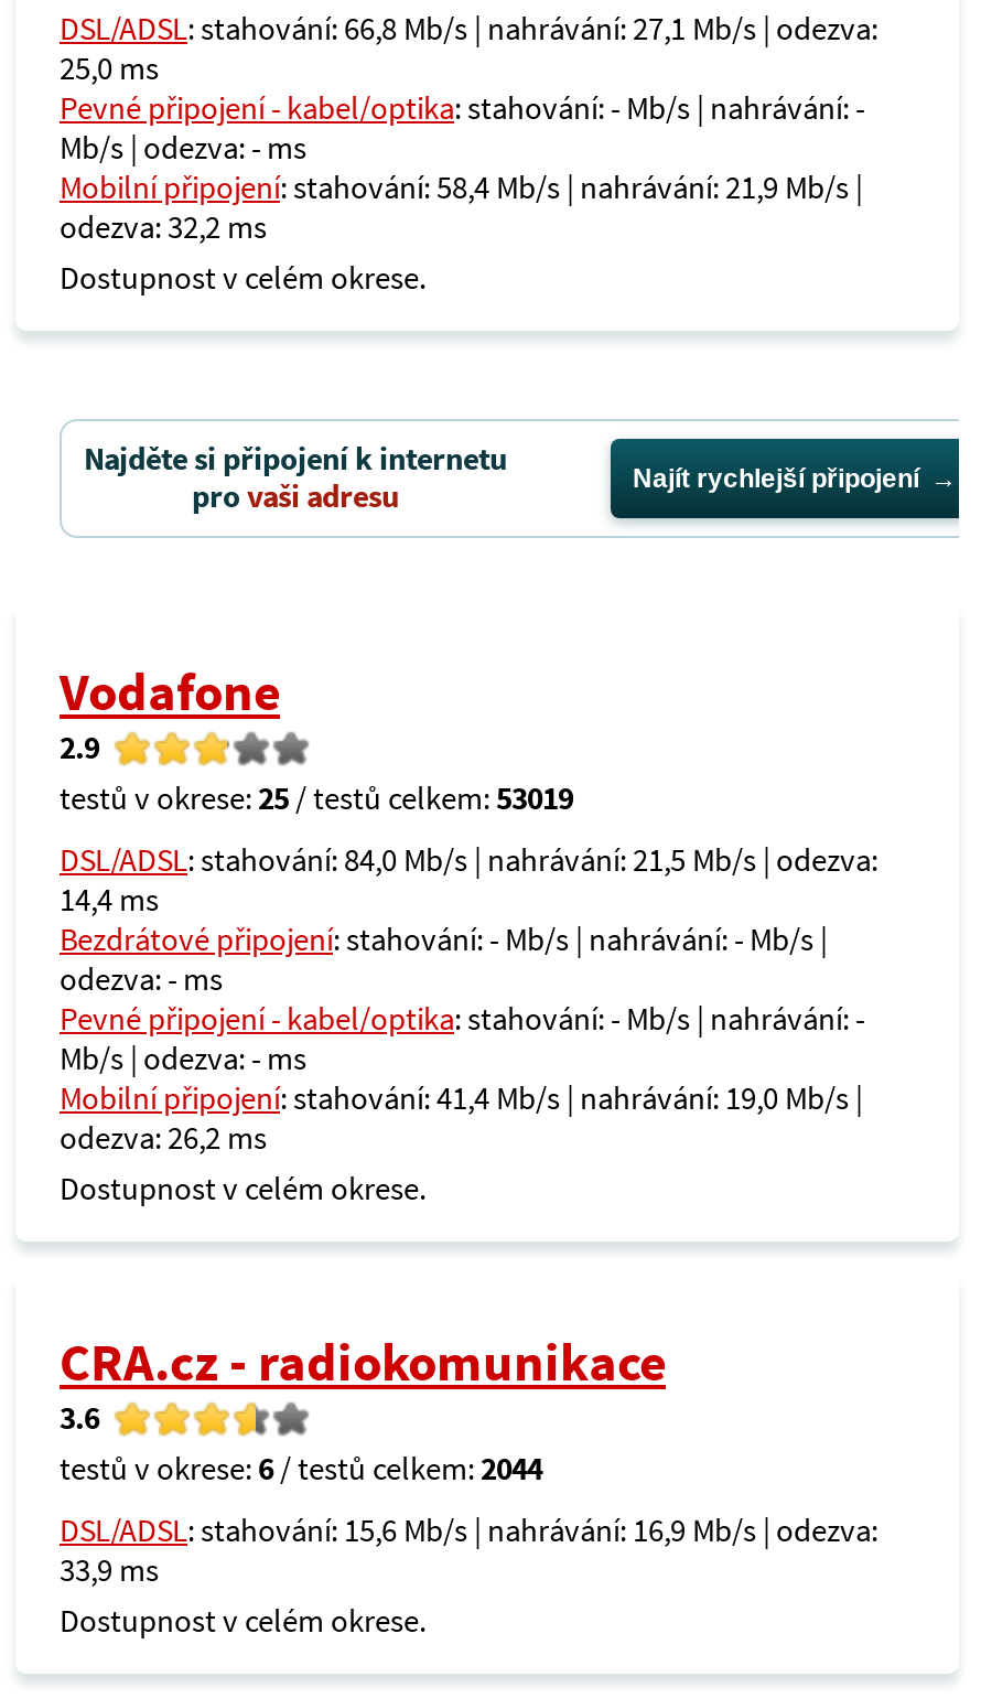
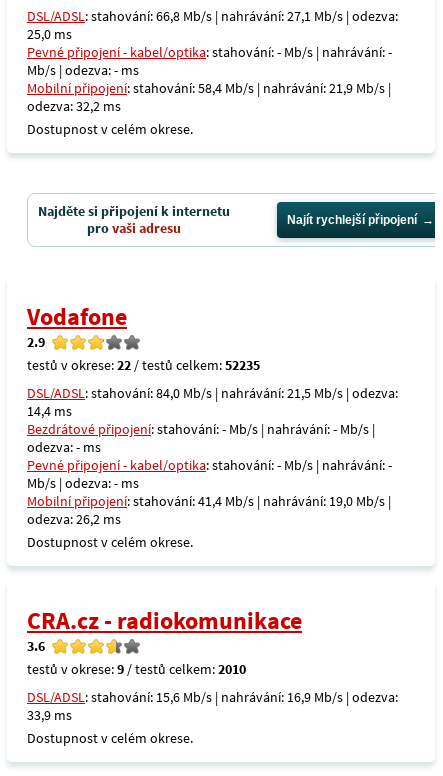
[60,778,573,818] testů v okrese: 25 / testů celkem: 53019 -> [27,356,260,374] testů v okrese: 22 / testů celkem: 52235
[60,1449,542,1489] testů v okrese: 6 / testů celkem: 2044 -> [27,660,246,678] testů v okrese: 9 / testů celkem: 2010

